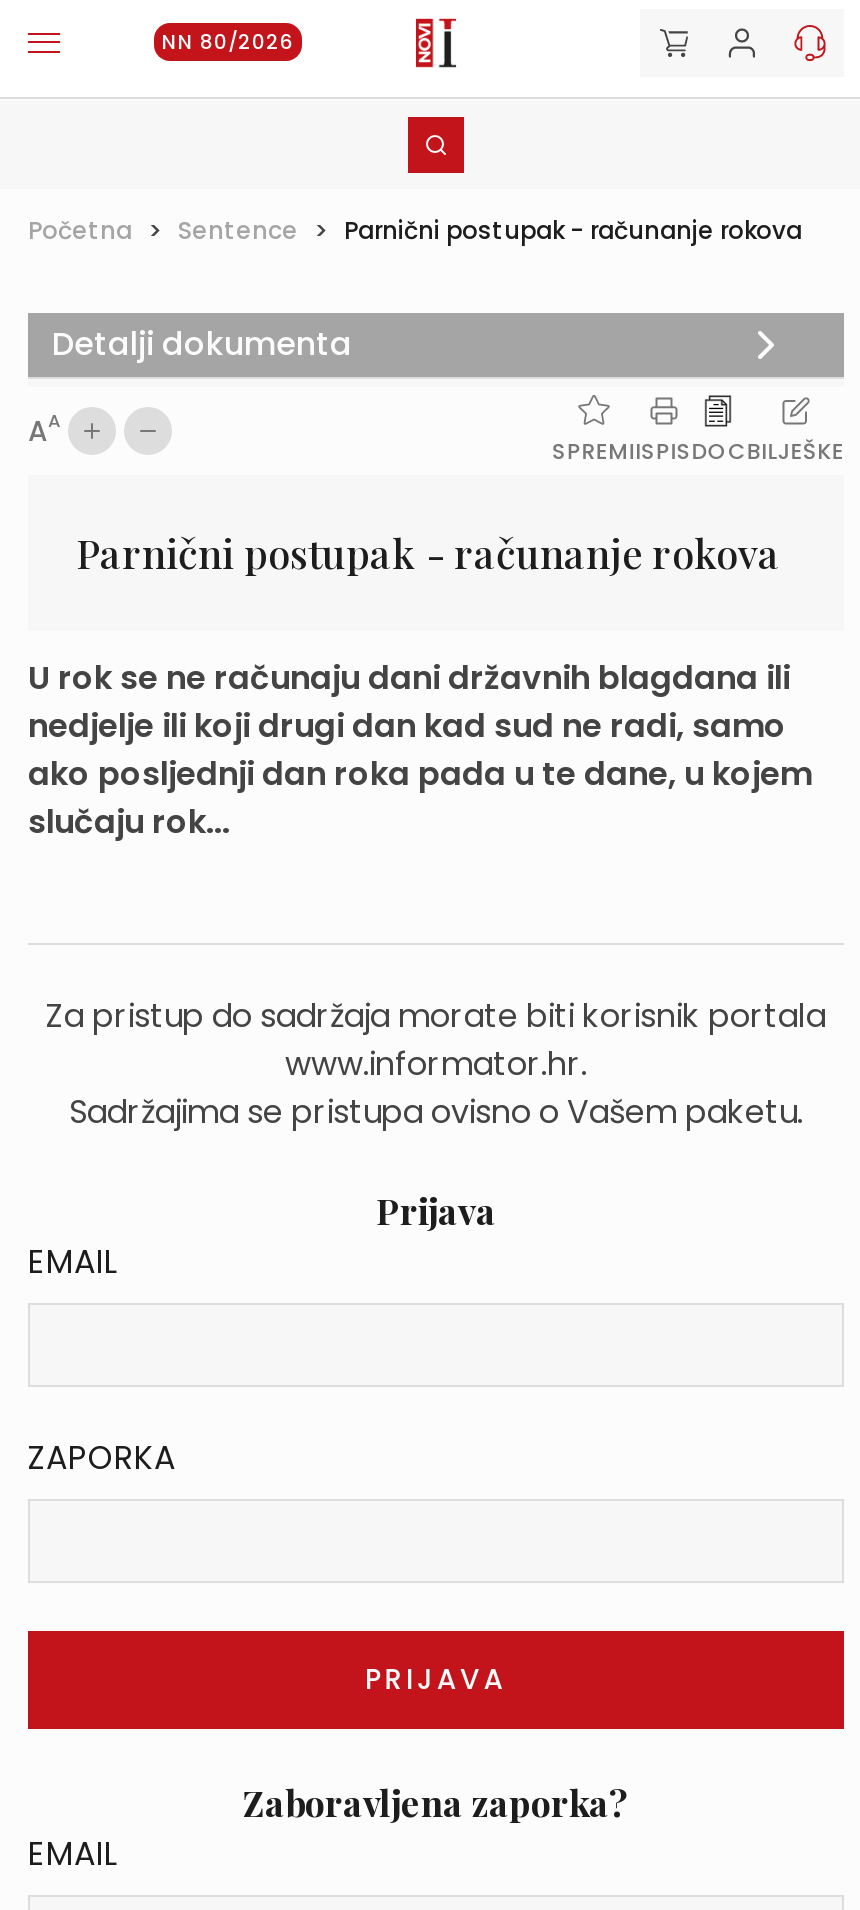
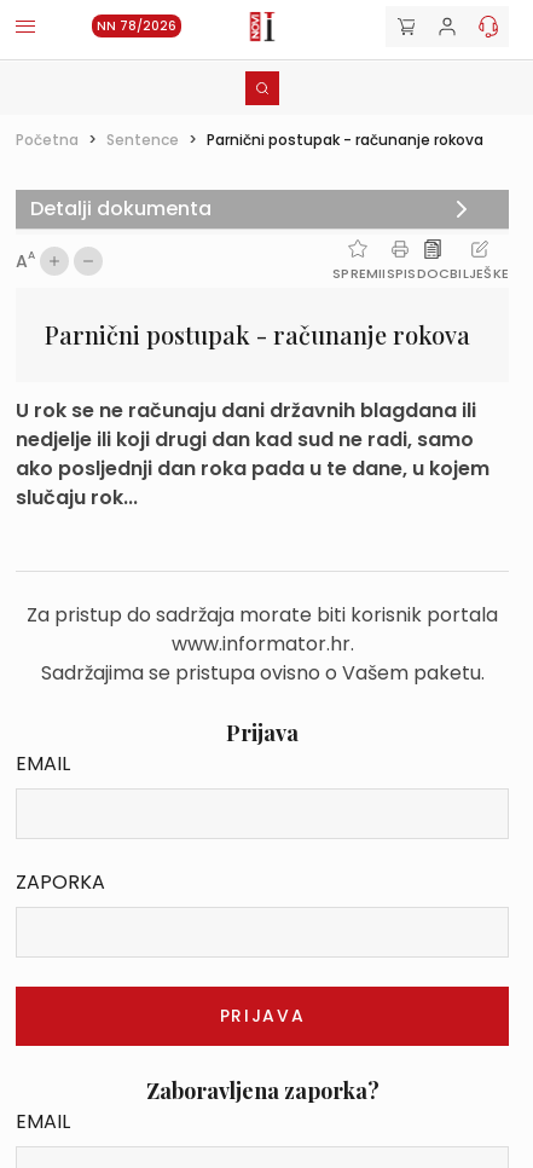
[162,27,294,57] NN 80/2026 -> [97,17,176,35] NN 78/2026

